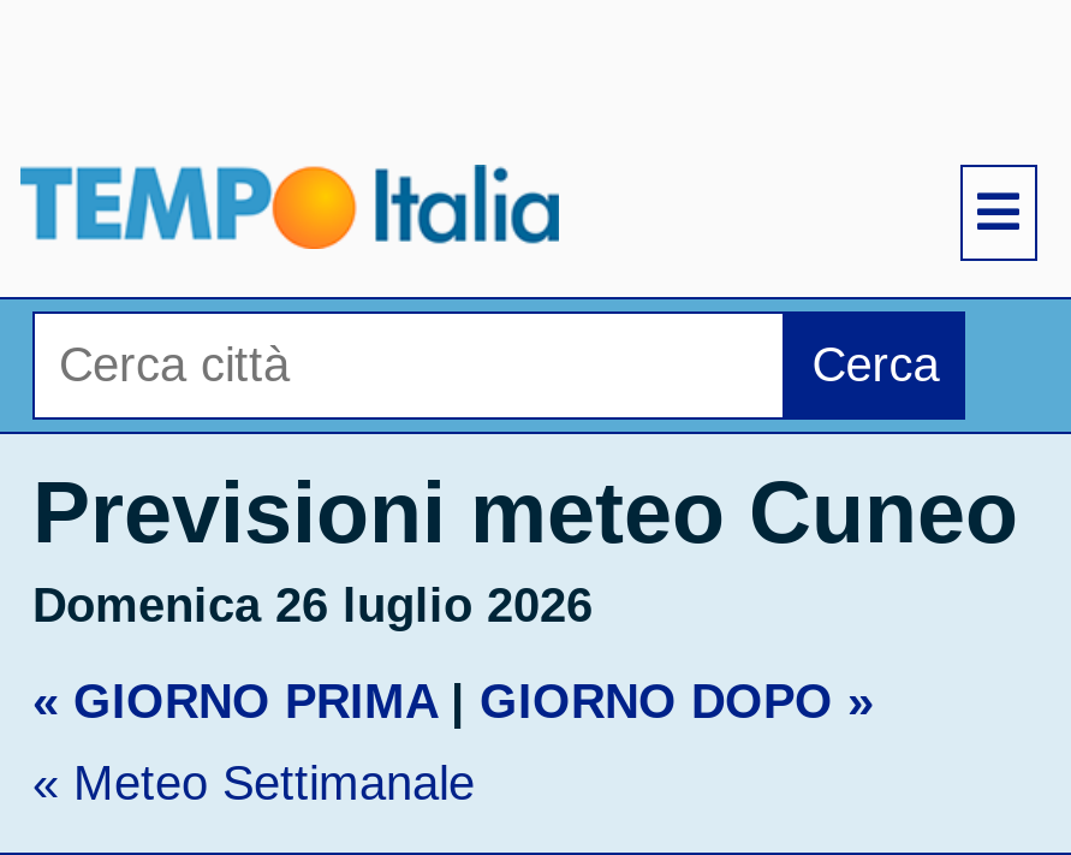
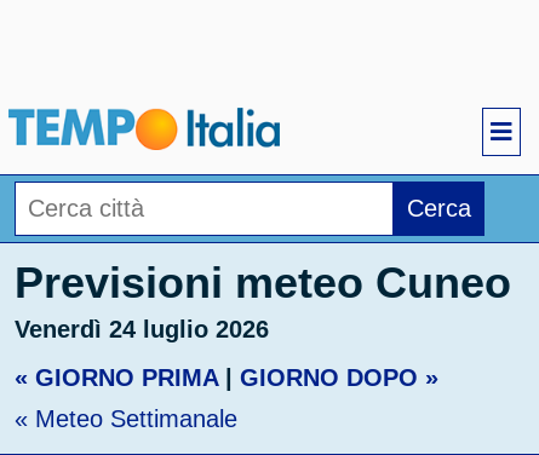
[32,578,593,631] Domenica 26 luglio 2026 -> [15,316,269,342] Venerdì 24 luglio 2026

